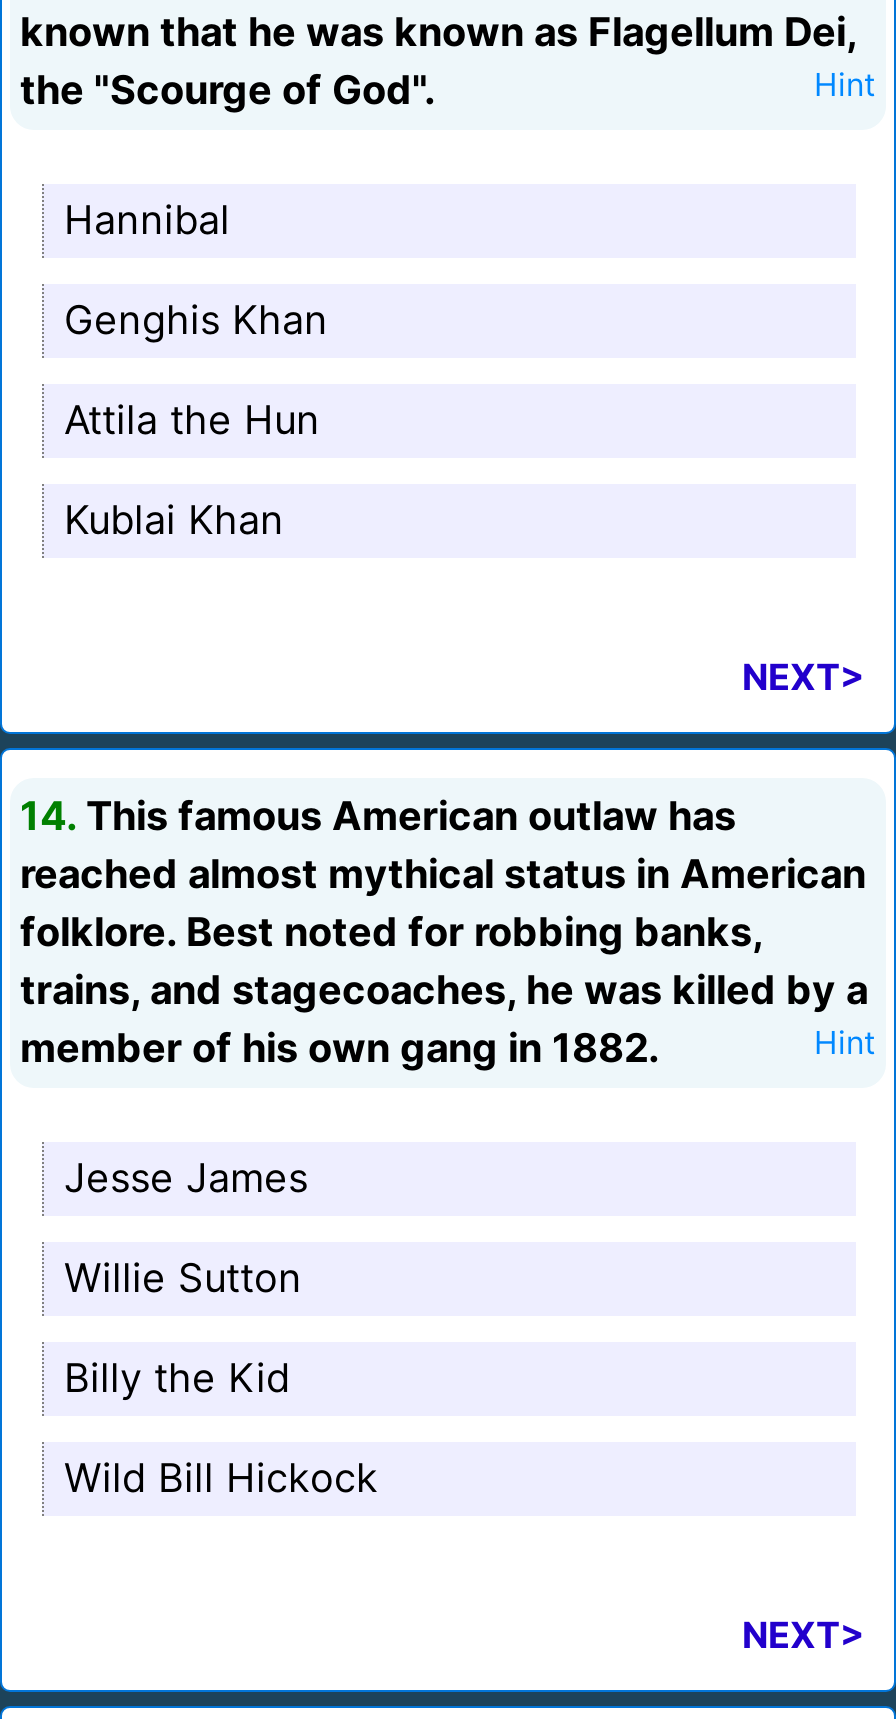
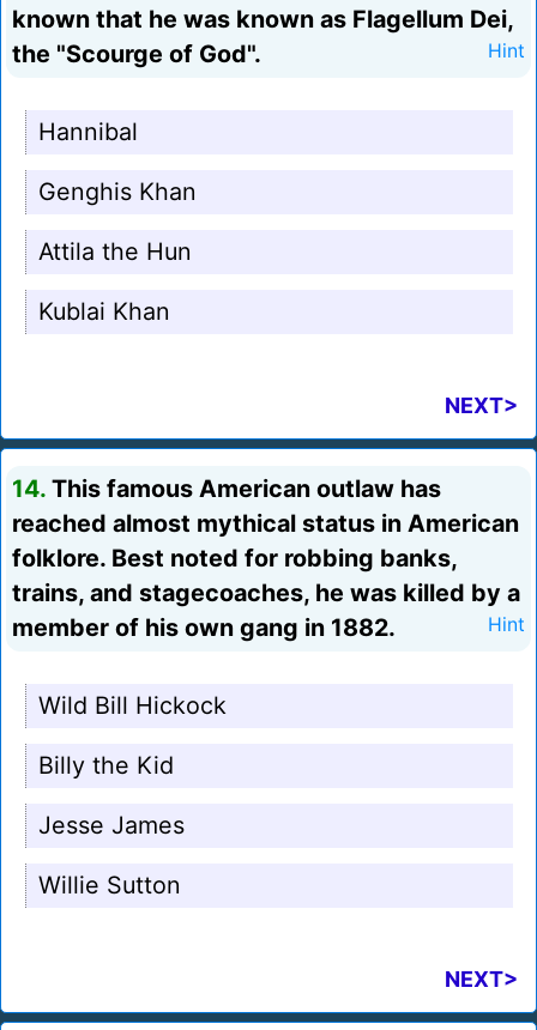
moved [64,1154,308,1302] -> [38,811,185,899]: Jesse James | Willie Sutton
moved [64,1354,378,1502] -> [38,691,227,780]: Wild Bill Hickock | Billy the Kid

